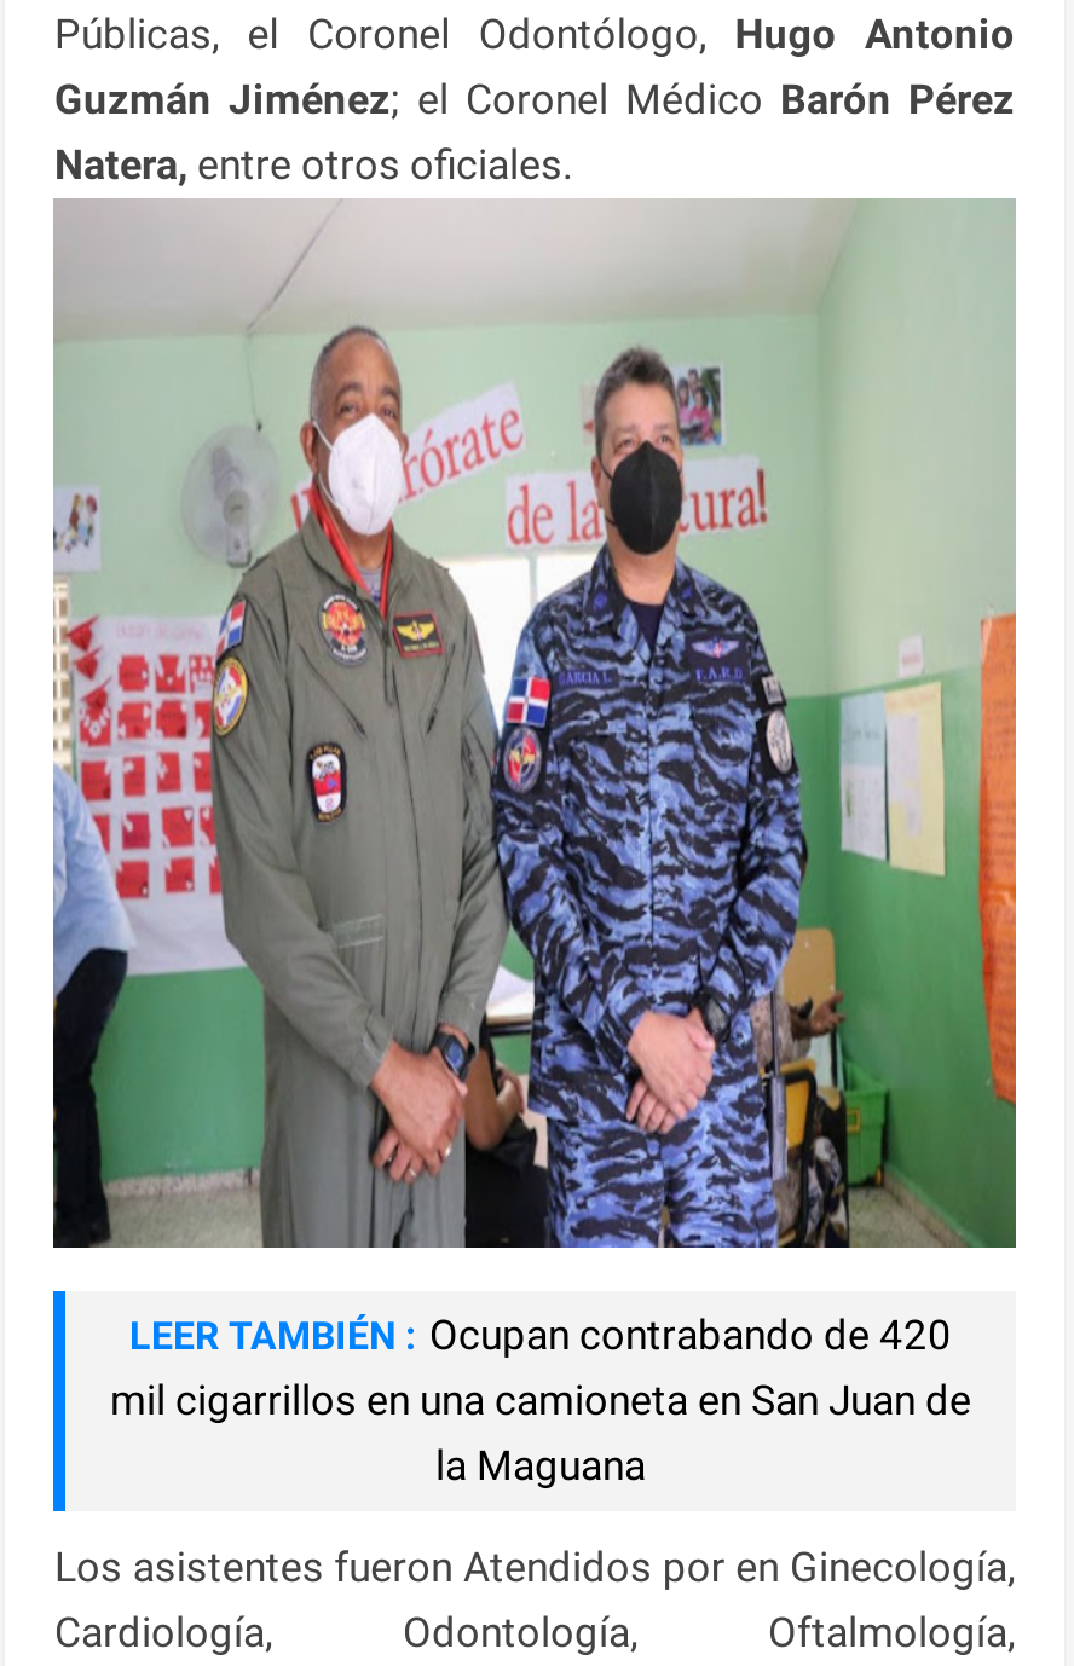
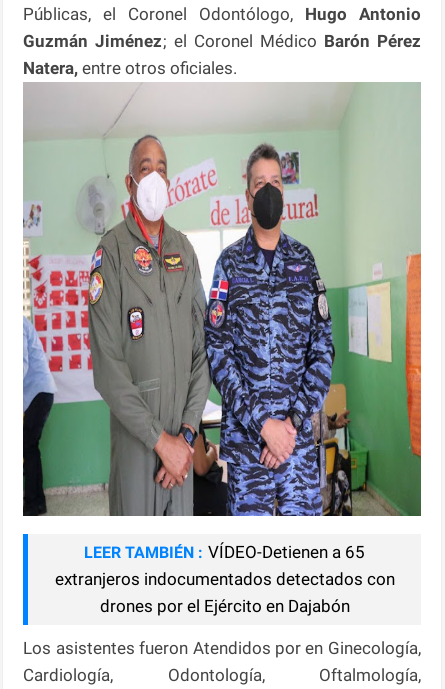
[110,1310,971,1489] LEER TAMBIÉN : Ocupan contrabando de 420 | mil cigarrillos en una camioneta en San Juan de | la Maguana -> [54,542,394,616] LEER TAMBIÉN : VÍDEO-Detienen a 65 | extranjeros indocumentados detectados con | drones por el Ejército en Dajabón

